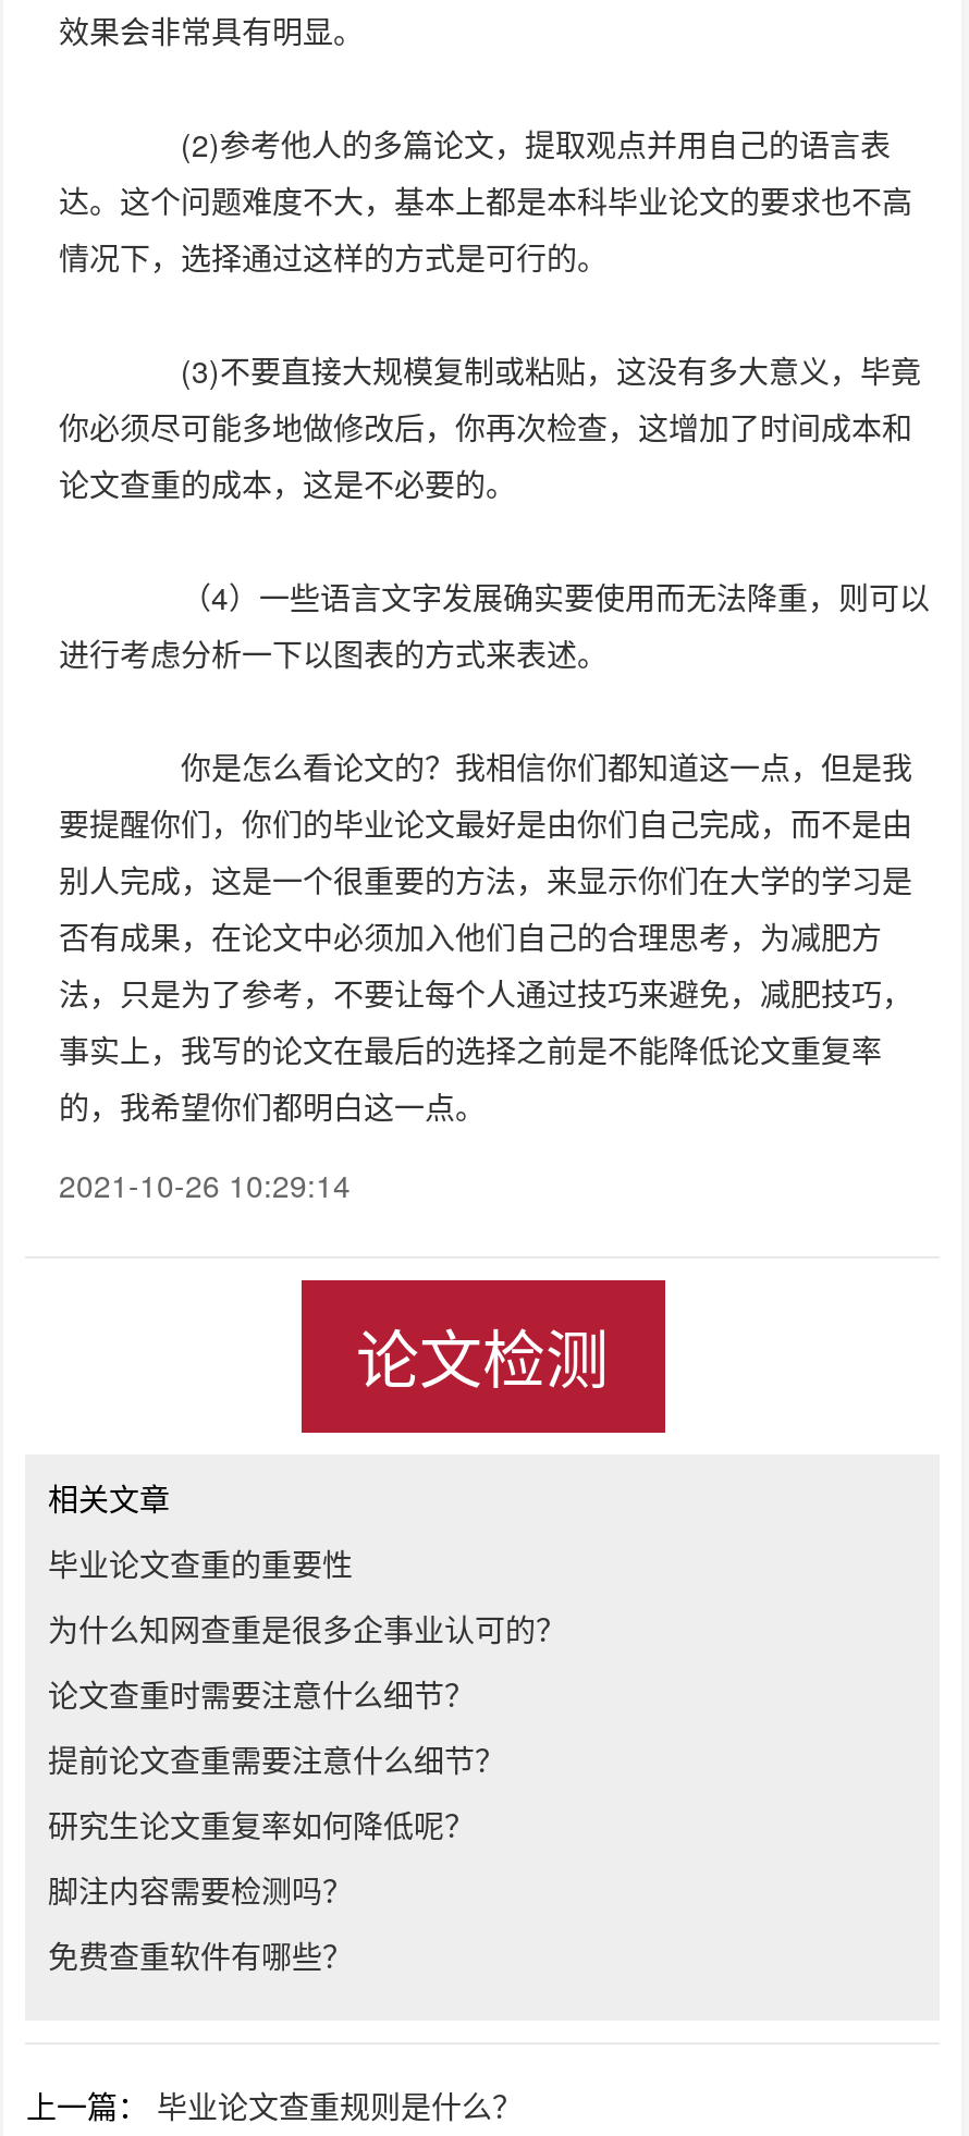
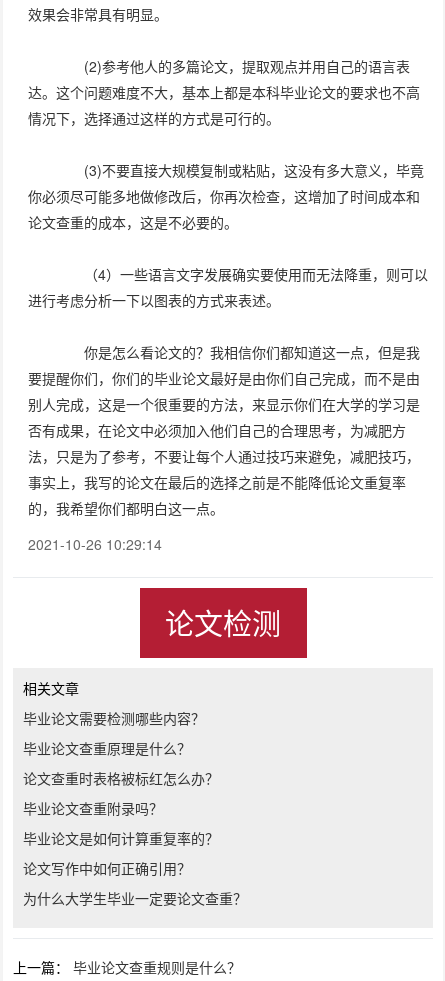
[48,1542,353,1585] 毕业论文查重的重要性 -> [23,708,205,728] 毕业论文需要检测哪些内容？
[48,1607,566,1650] 为什么知网查重是很多企事业认可的？ -> [23,738,191,758] 毕业论文查重原理是什么？
[48,1672,475,1716] 论文查重时需要注意什么细节？ -> [23,768,219,788] 论文查重时表格被标红怎么办？
[48,1738,505,1781] 提前论文查重需要注意什么细节？ -> [23,798,163,818] 毕业论文查重附录吗？
[48,1803,475,1846] 研究生论文重复率如何降低呢？ -> [23,828,219,848] 毕业论文是如何计算重复率的？
[48,1868,353,1912] 脚注内容需要检测吗？ -> [23,858,191,878] 论文写作中如何正确引用？
[48,1934,353,1977] 免费查重软件有哪些？ -> [23,888,247,908] 为什么大学生毕业一定要论文查重？

